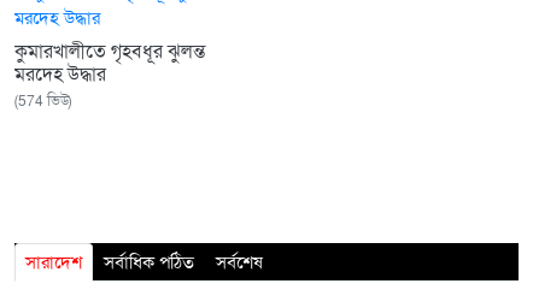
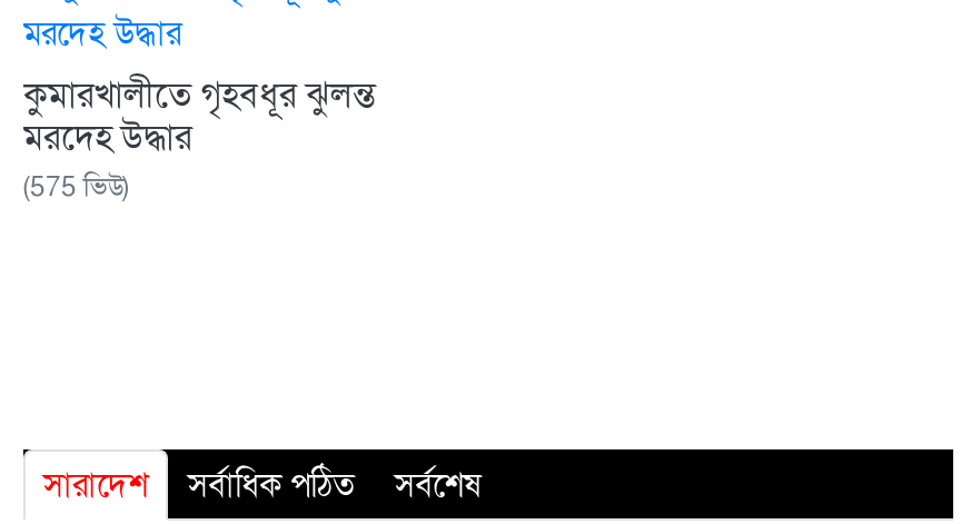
[14,92,71,111] (574 ভিউ) -> [23,169,128,205] (575 ভিউ)

